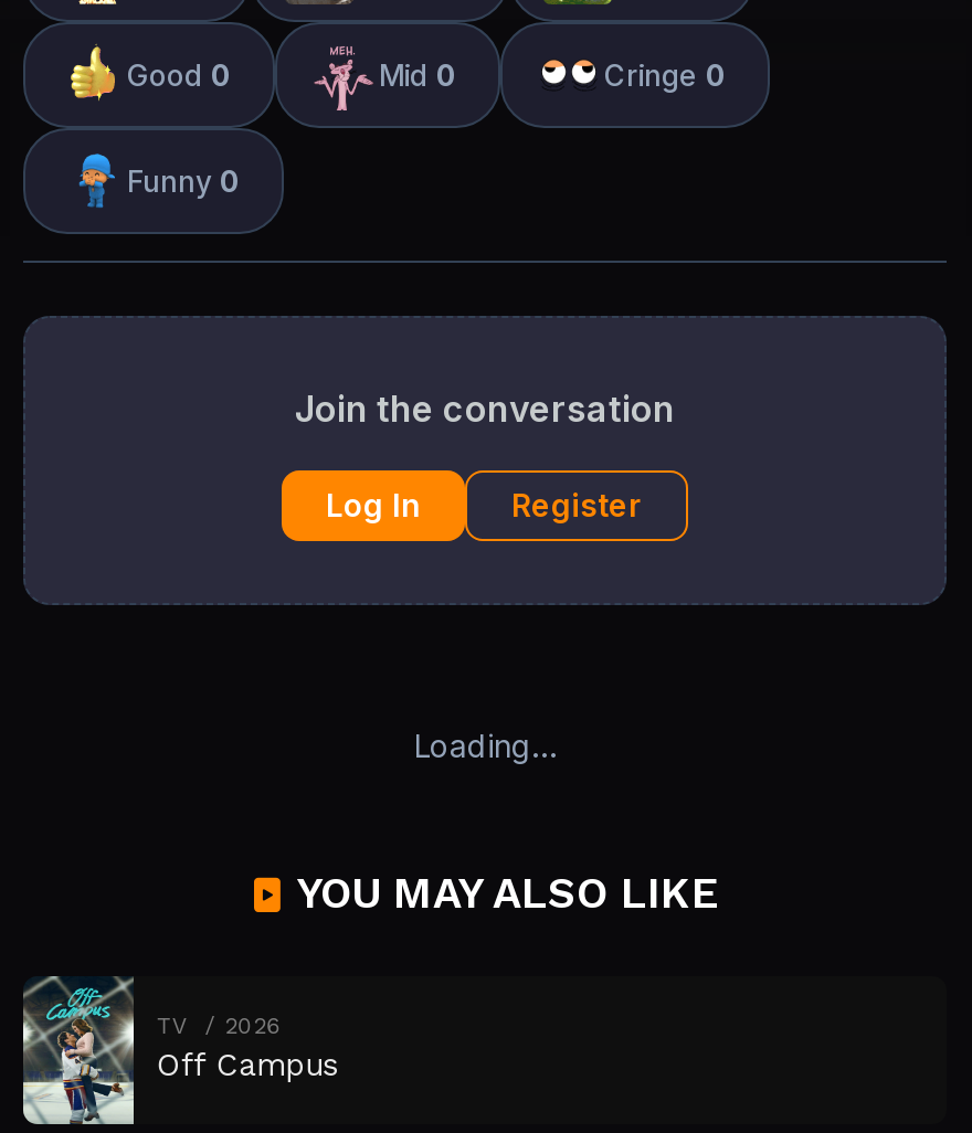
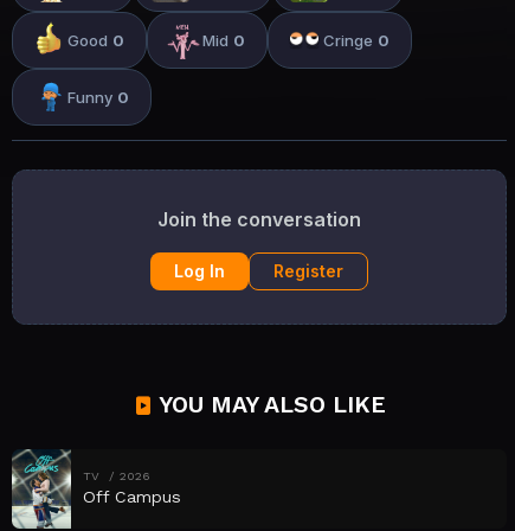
[414,726,556,764] Loading… -> none

